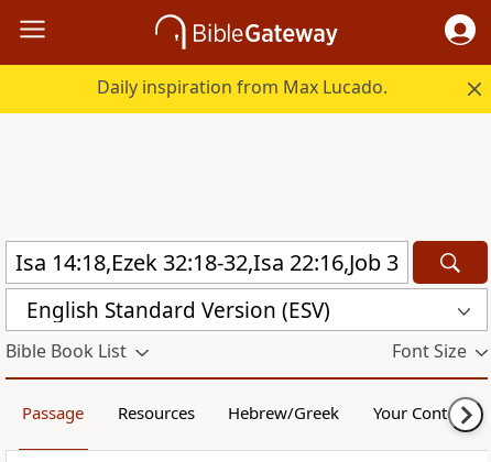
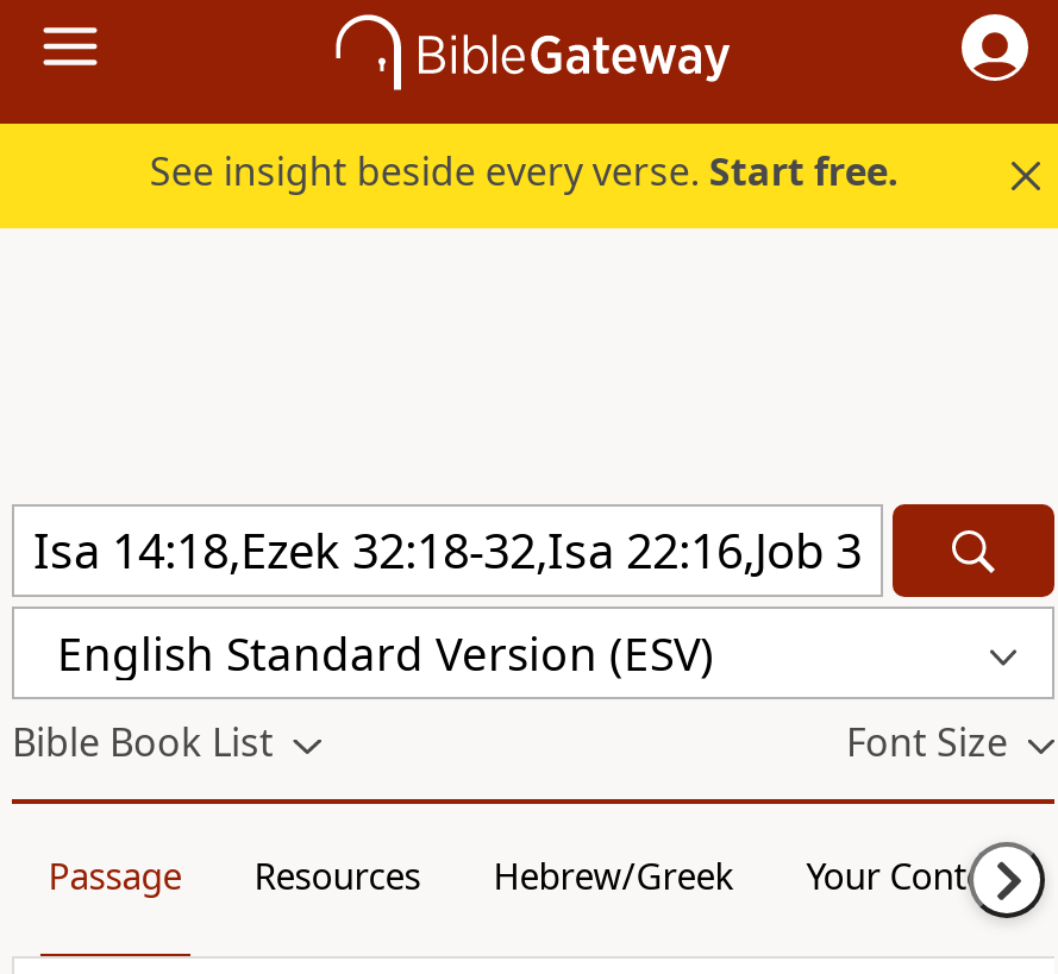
[97,75,388,99] Daily inspiration from Max Lucado. -> [150,145,899,197] See insight beside every verse. Start free.

